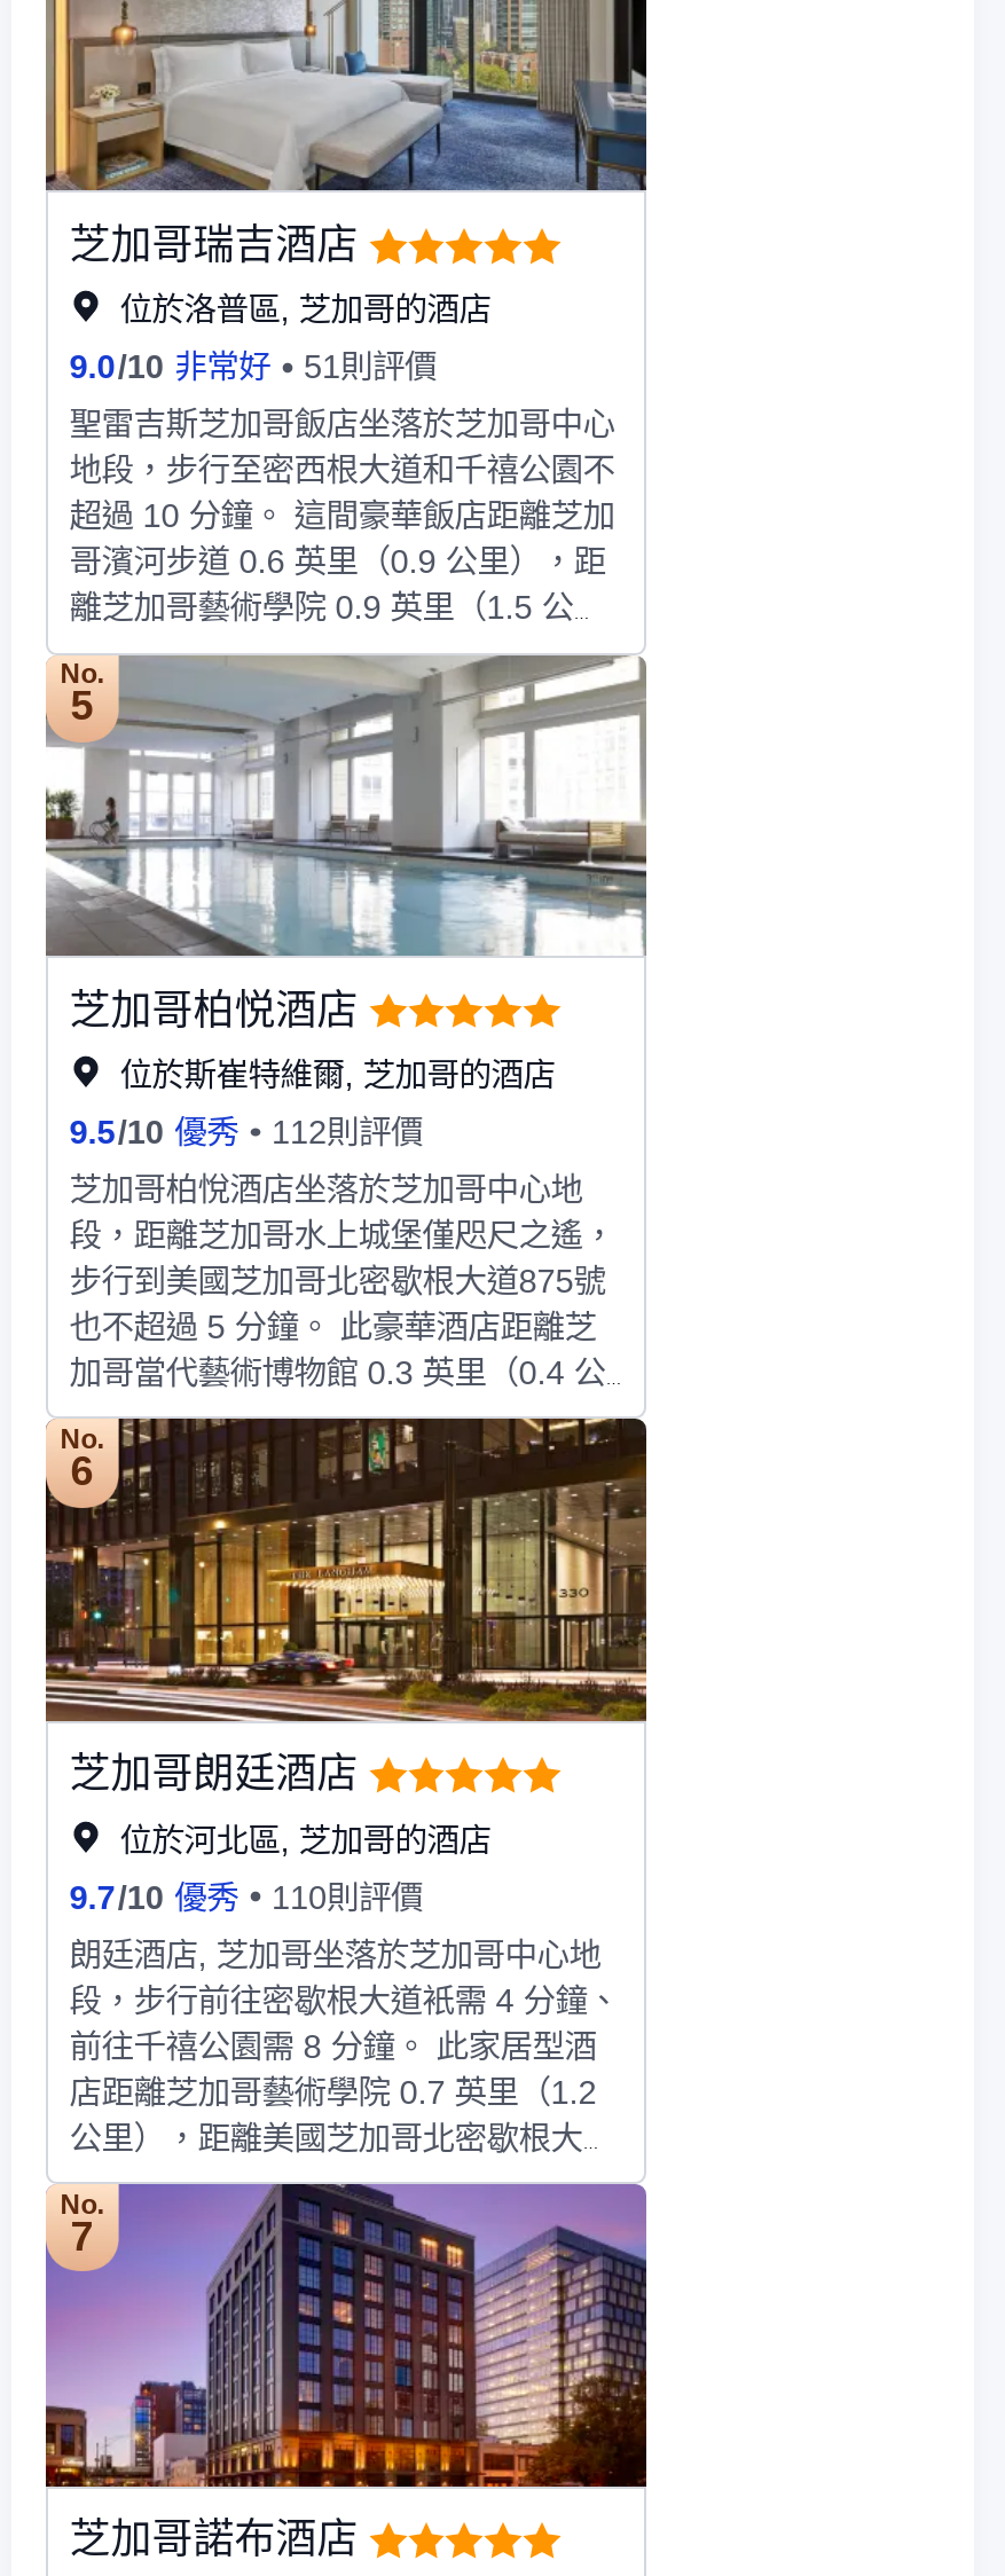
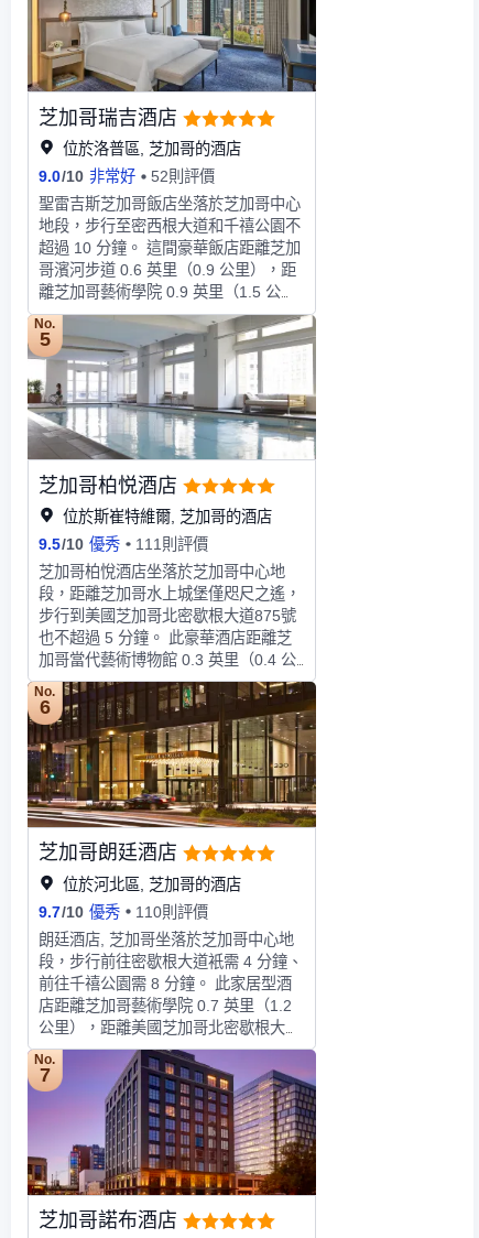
[69,349,437,385] 9.0 /10 非常好 51則評價 -> [39,168,215,185] 9.0 /10 非常好 52則評價
[69,1114,423,1150] 9.5 /10 優秀 112則評價 -> [39,535,209,553] 9.5 /10 優秀 111則評價

